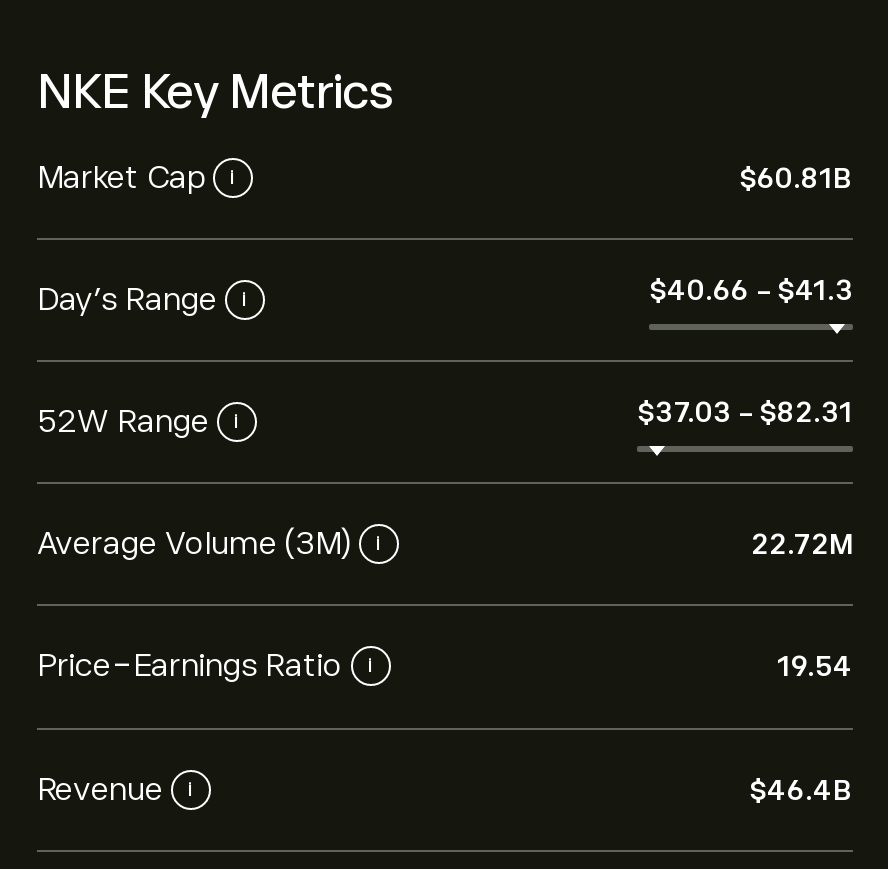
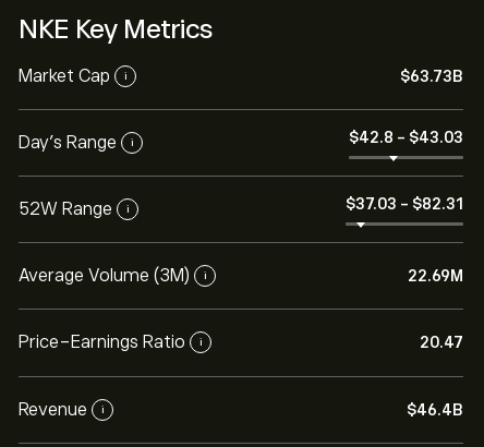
[739,162,853,194] $60.81B -> [400,68,463,85] $63.73B
[649,273,853,305] $40.66 - $41.3 -> [349,128,463,146] $42.8 - $43.03
[751,528,853,560] 22.72M -> [408,267,463,285] 22.69M
[777,650,853,682] 19.54 -> [420,334,463,351] 20.47

